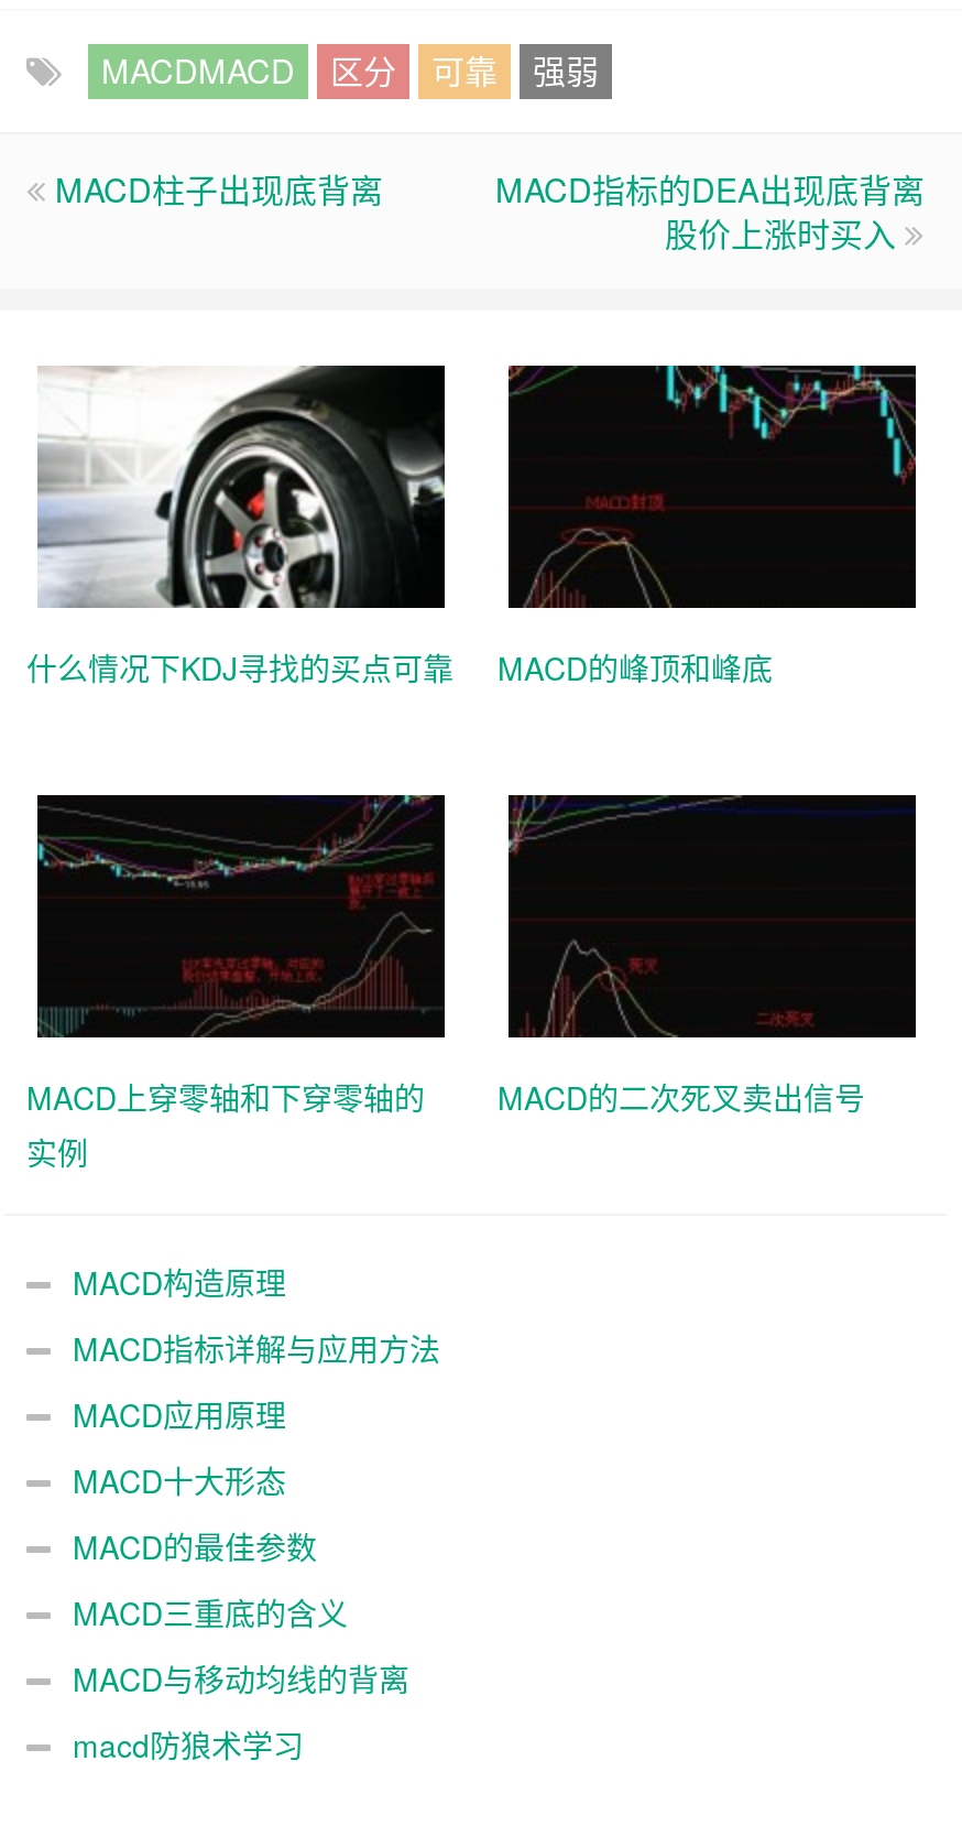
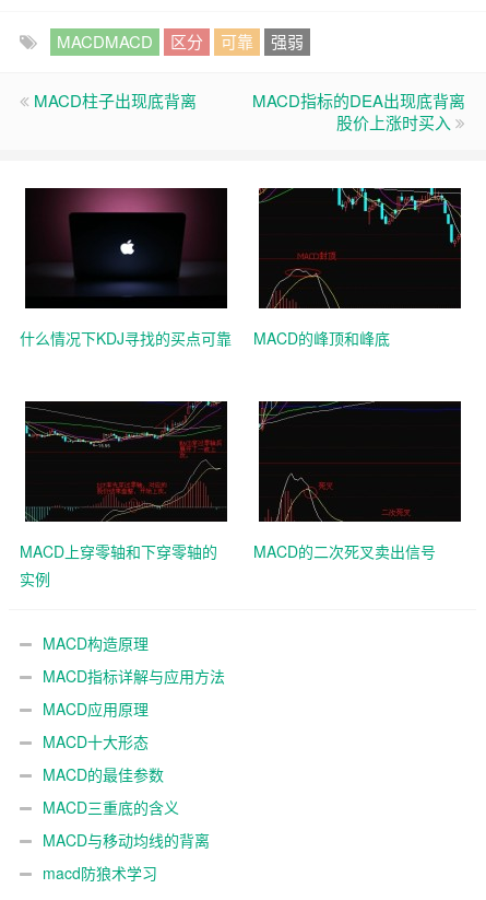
[37,366,445,610] [image] -> [24,187,227,309] [image]

